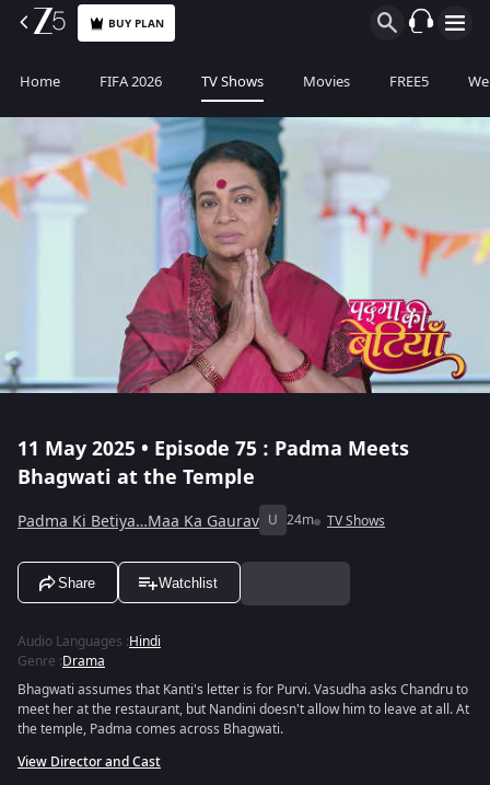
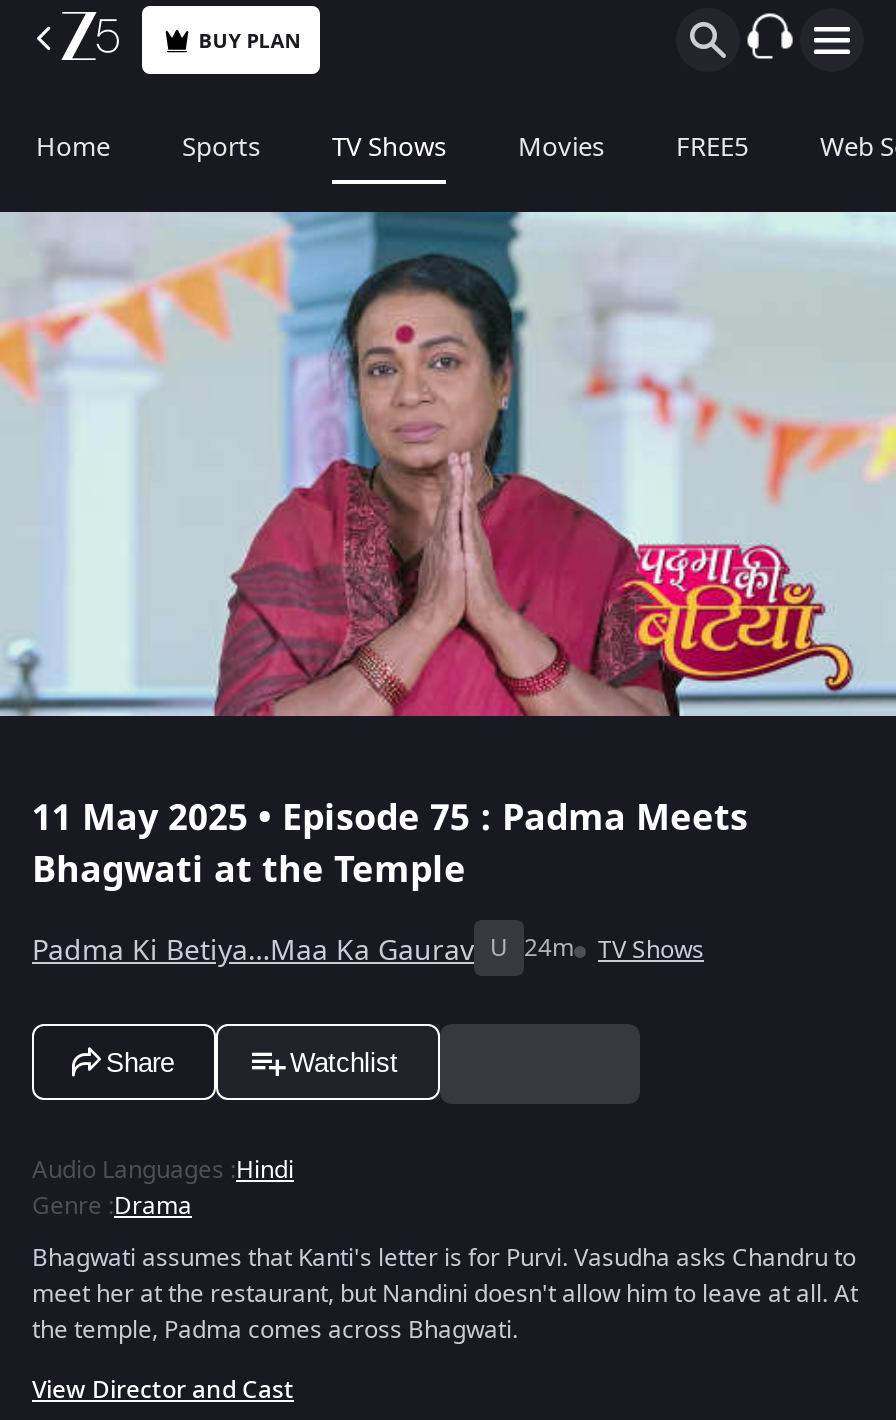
[100,71,162,92] FIFA 2026 -> [182,128,260,166] Sports

